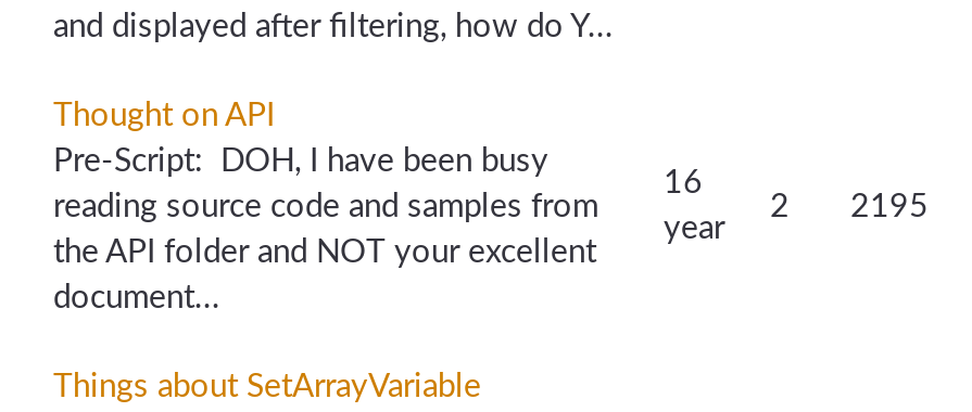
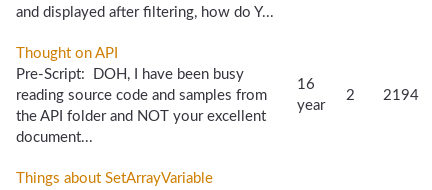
[770,191,929,223] 2 2195 -> [346,88,419,103] 2 2194

